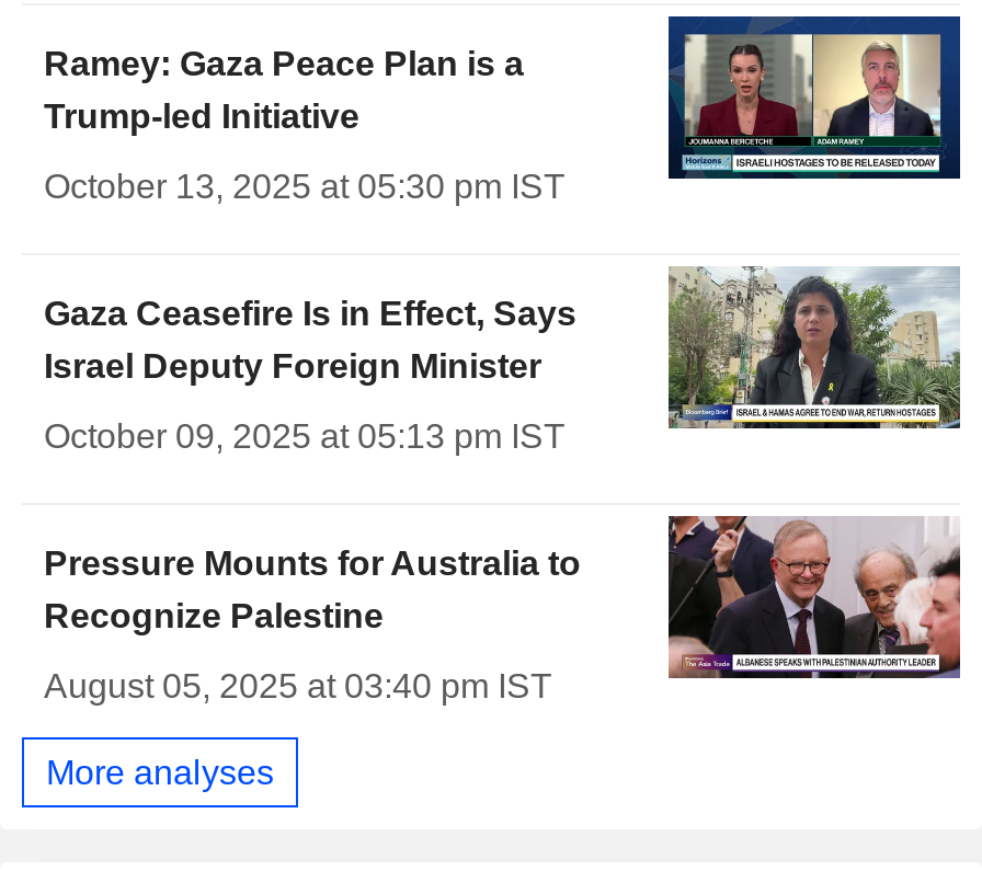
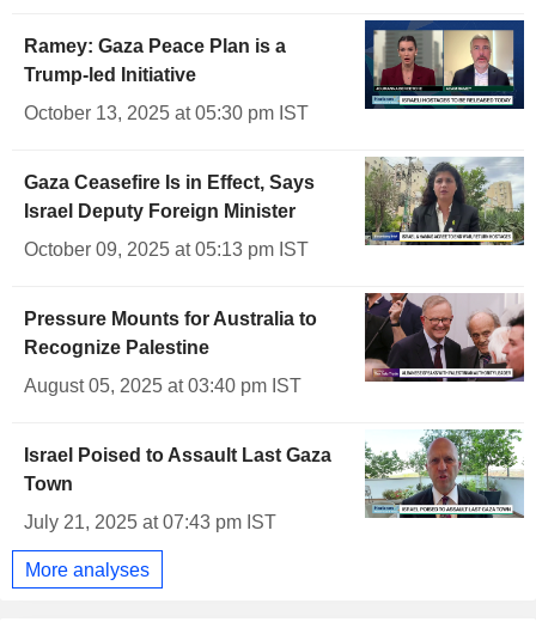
none -> [24,428,524,532] [image] | Israel Poised to Assault Last Gaza | Town | July 21, 2025 at 07:43 pm IST

